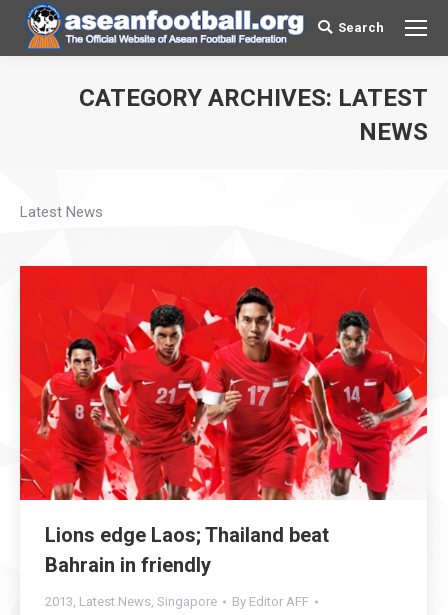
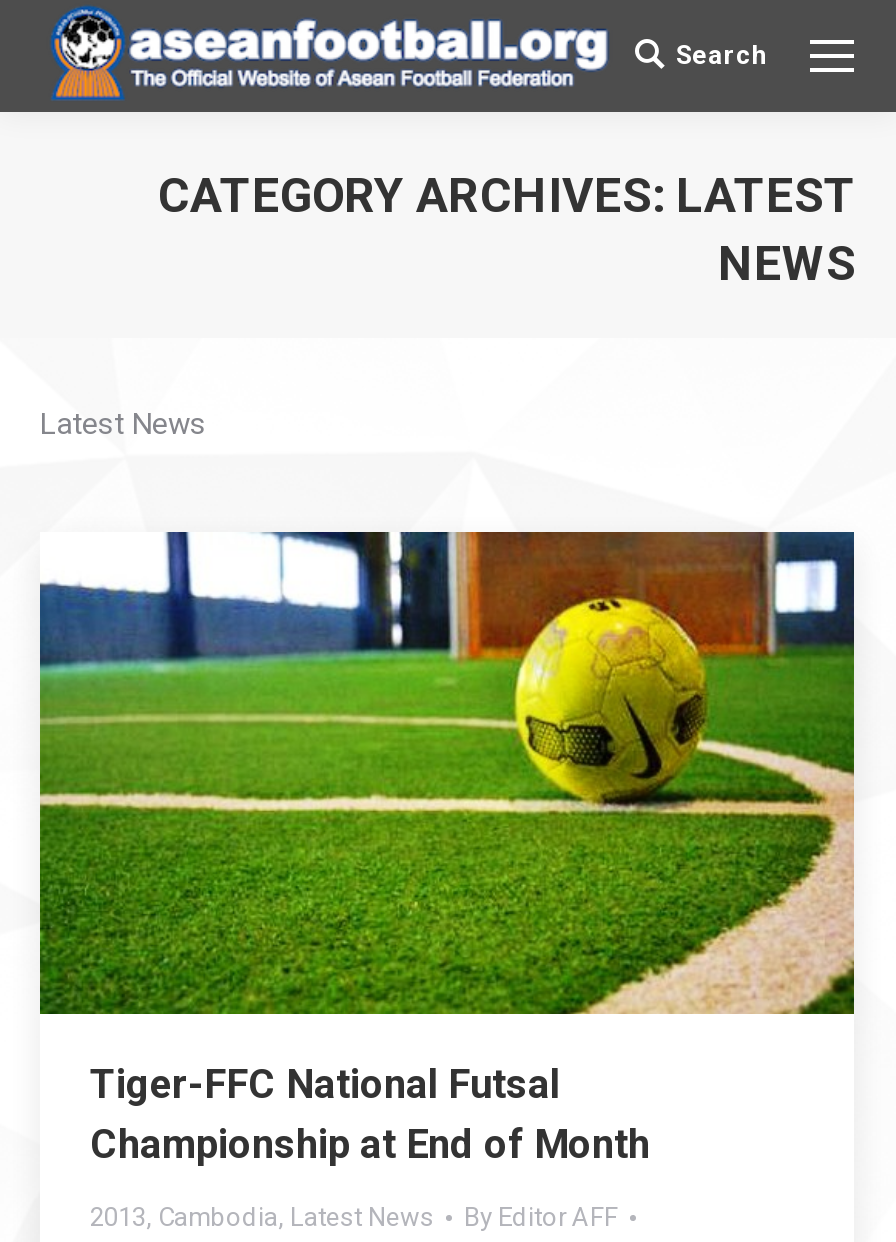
[19,265,428,577] [image] | Lions edge Laos; Thailand beat | Bahrain in friendly -> [38,530,856,1168] [image] | Tiger-FFC National Futsal | Championship at End of Month
[45,594,217,609] 2013, Latest News, Singapore -> [90,1202,434,1232] 2013, Cambodia, Latest News

